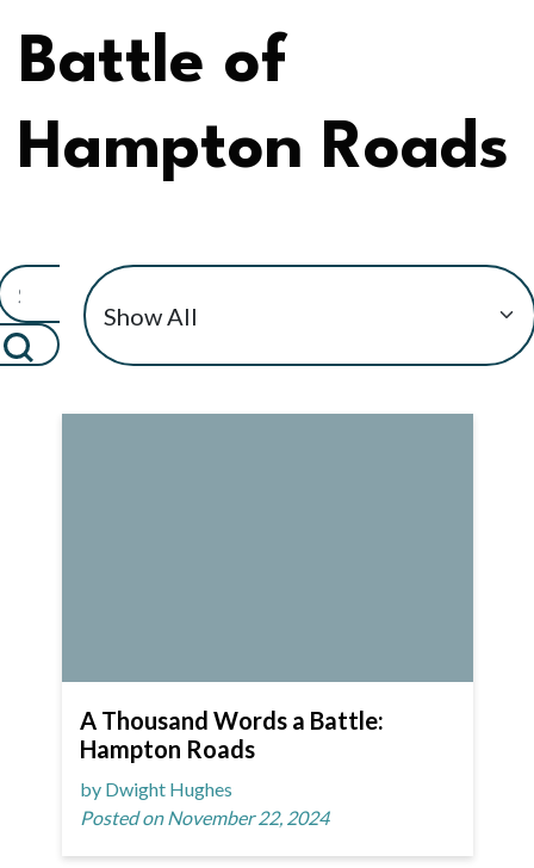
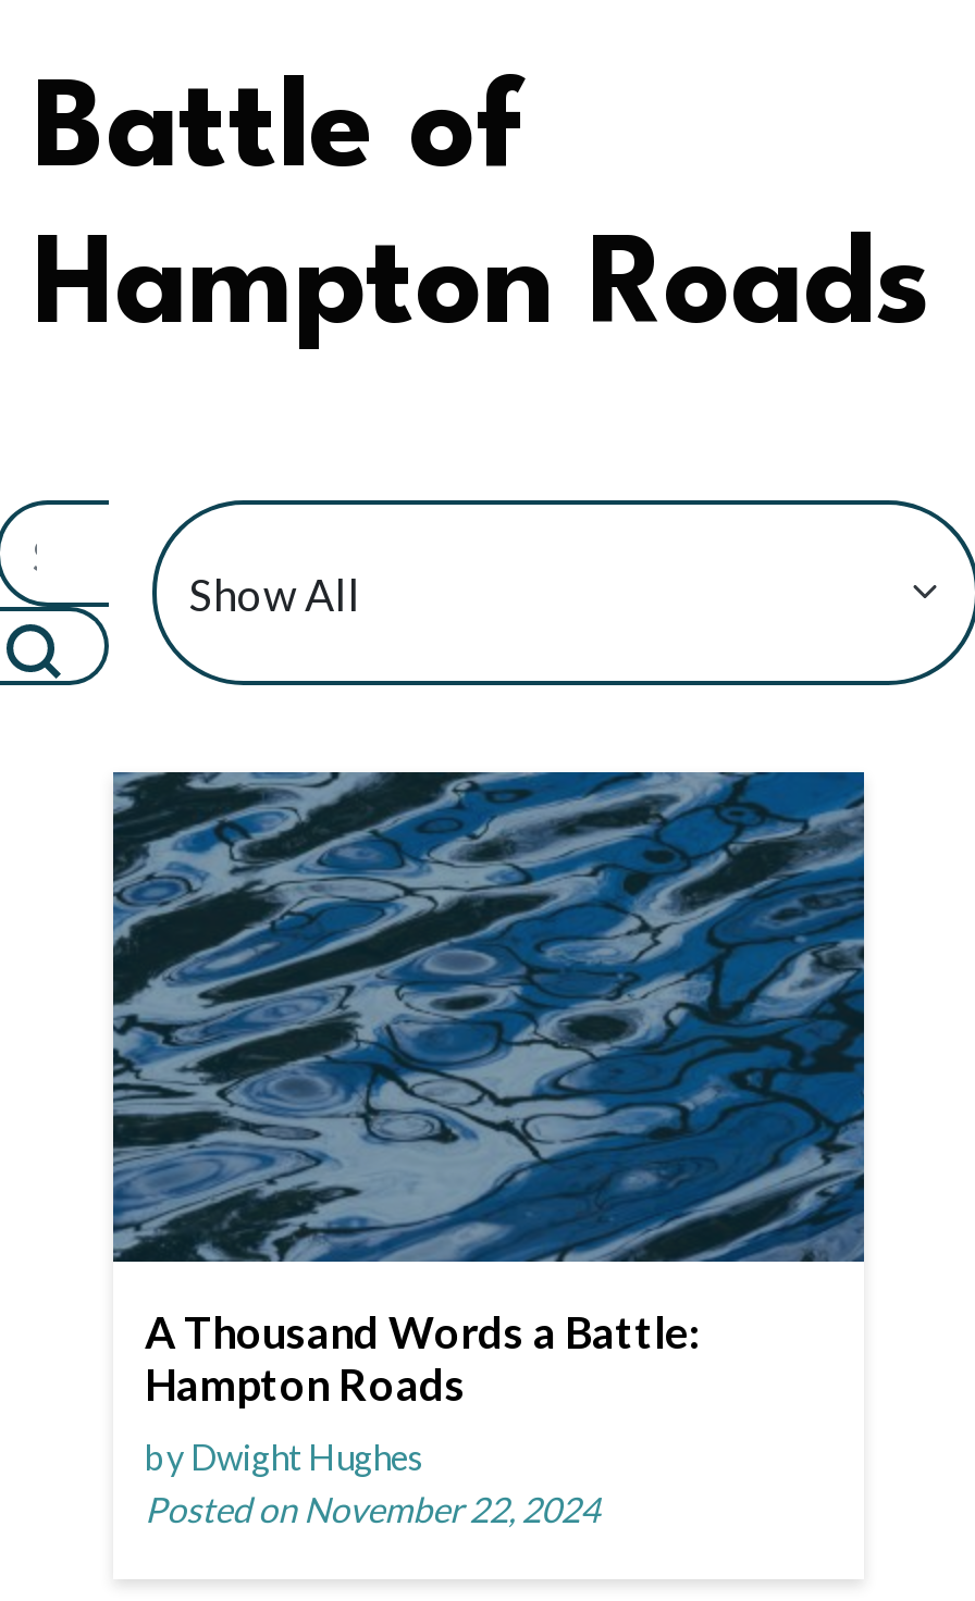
none -> [113,772,864,1262] [image]

